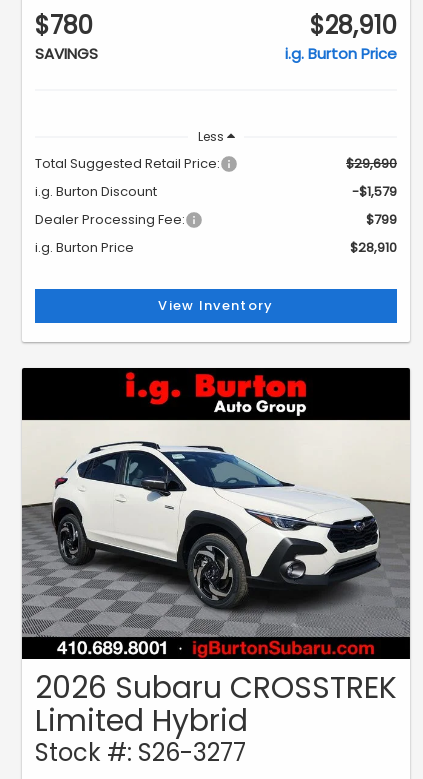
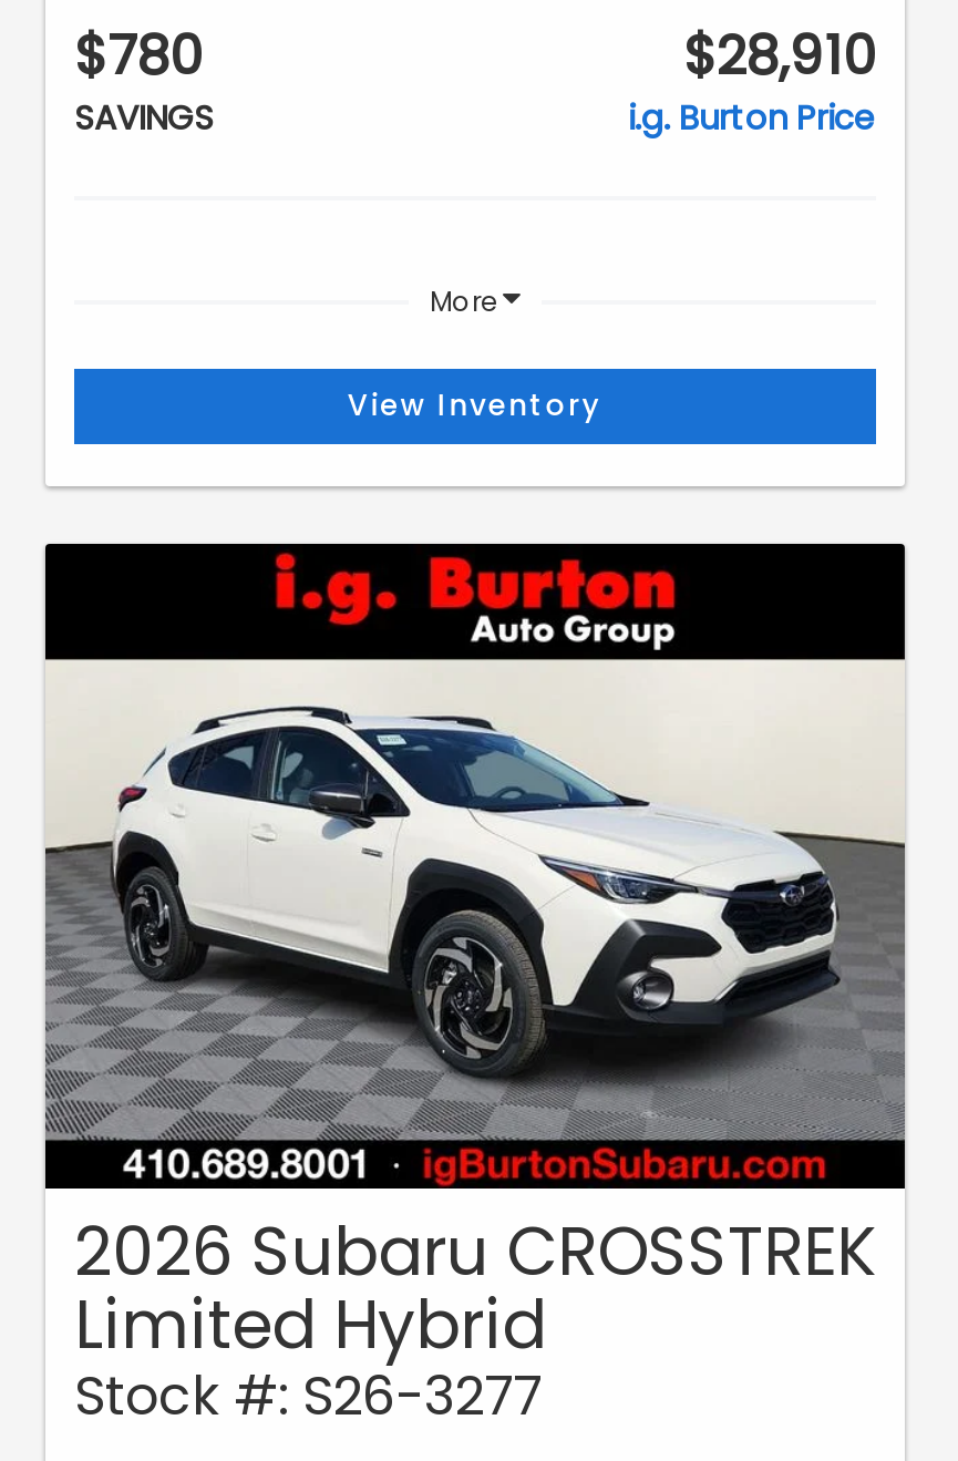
[35,128,397,257] Less | Total Suggested Retail Price: | $29,690 | i.g. Burton Discount | -$1,579 | Dealer Processing Fee: | $799 | i.g. Burton Price | $28,910 -> [430,283,503,321] More

